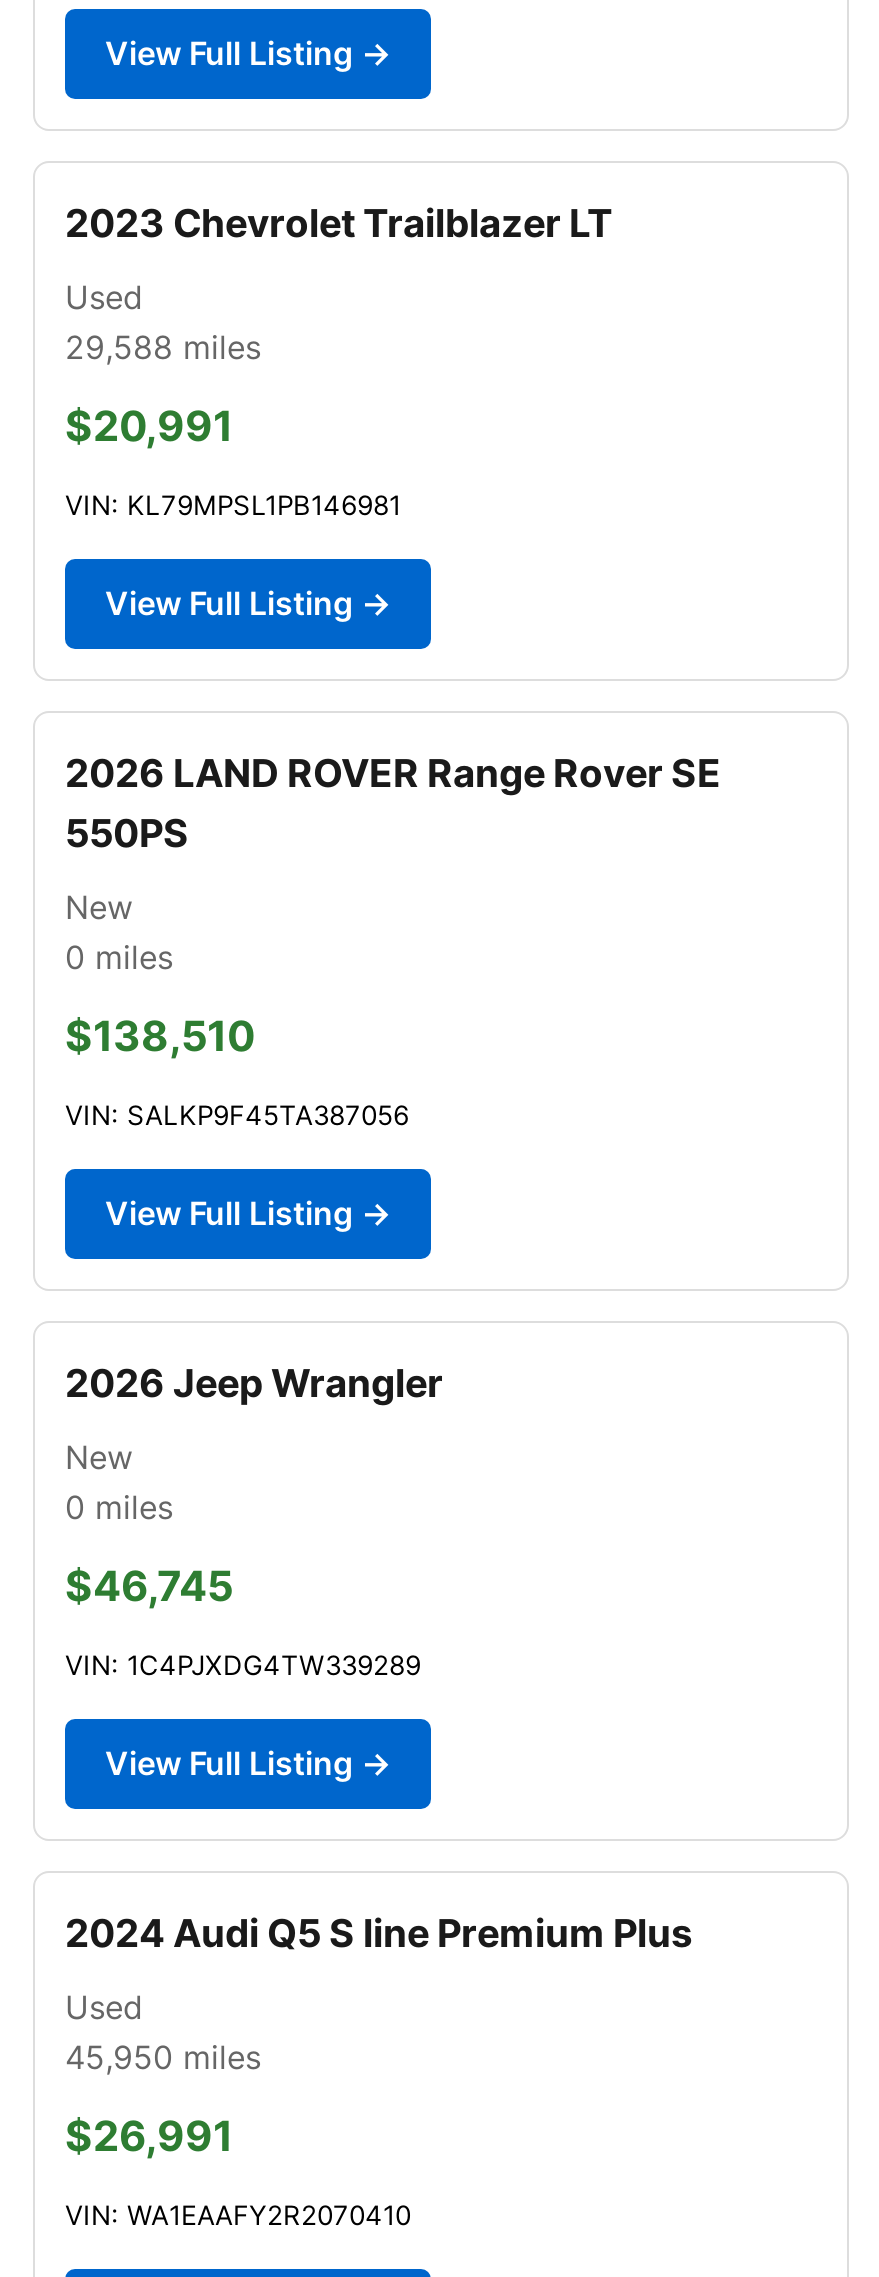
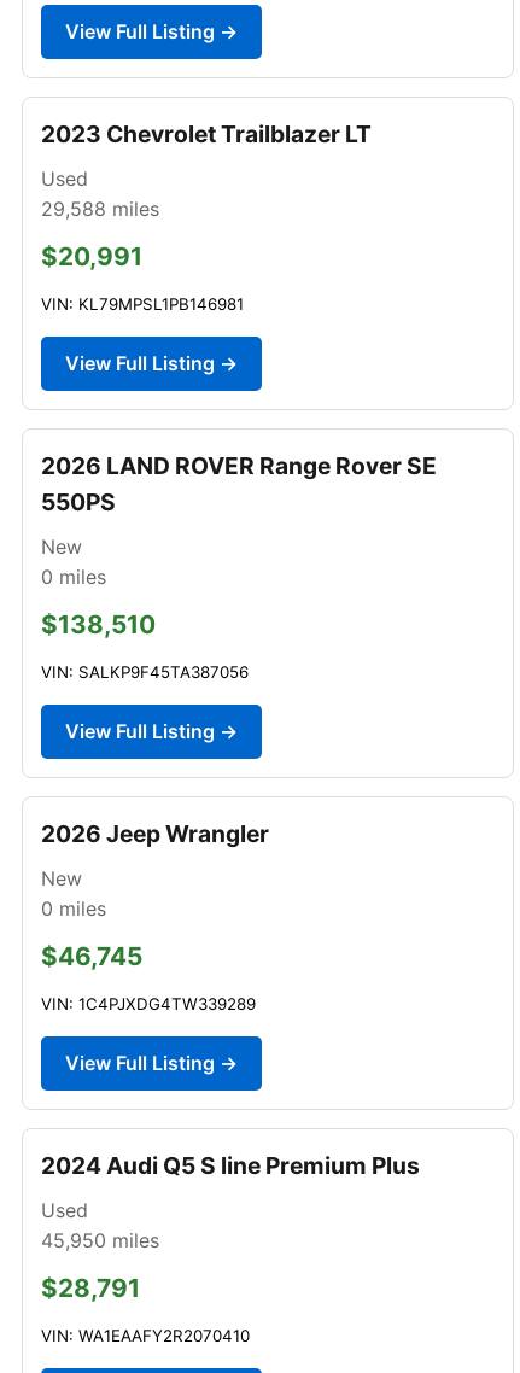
[65,2111,233,2161] $26,991 -> [41,1273,140,1303] $28,791

